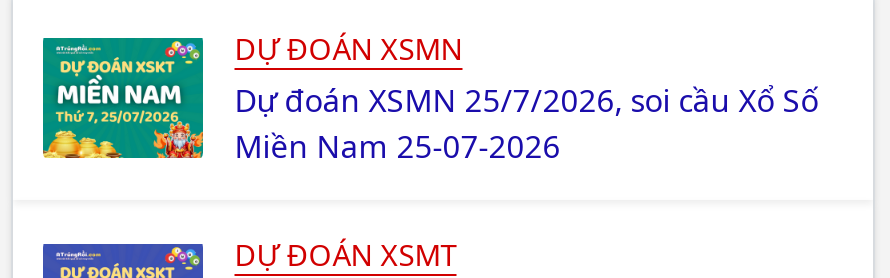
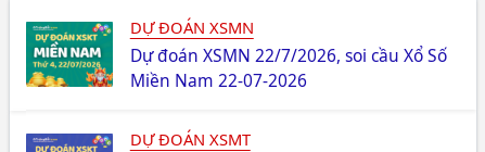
[235,78,819,122] Dự đoán XSMN 25/7/2026, soi cầu Xổ Số -> [130,43,447,67] Dự đoán XSMN 22/7/2026, soi cầu Xổ Số
[235,124,561,168] Miền Nam 25-07-2026 -> [130,68,307,92] Miền Nam 22-07-2026

